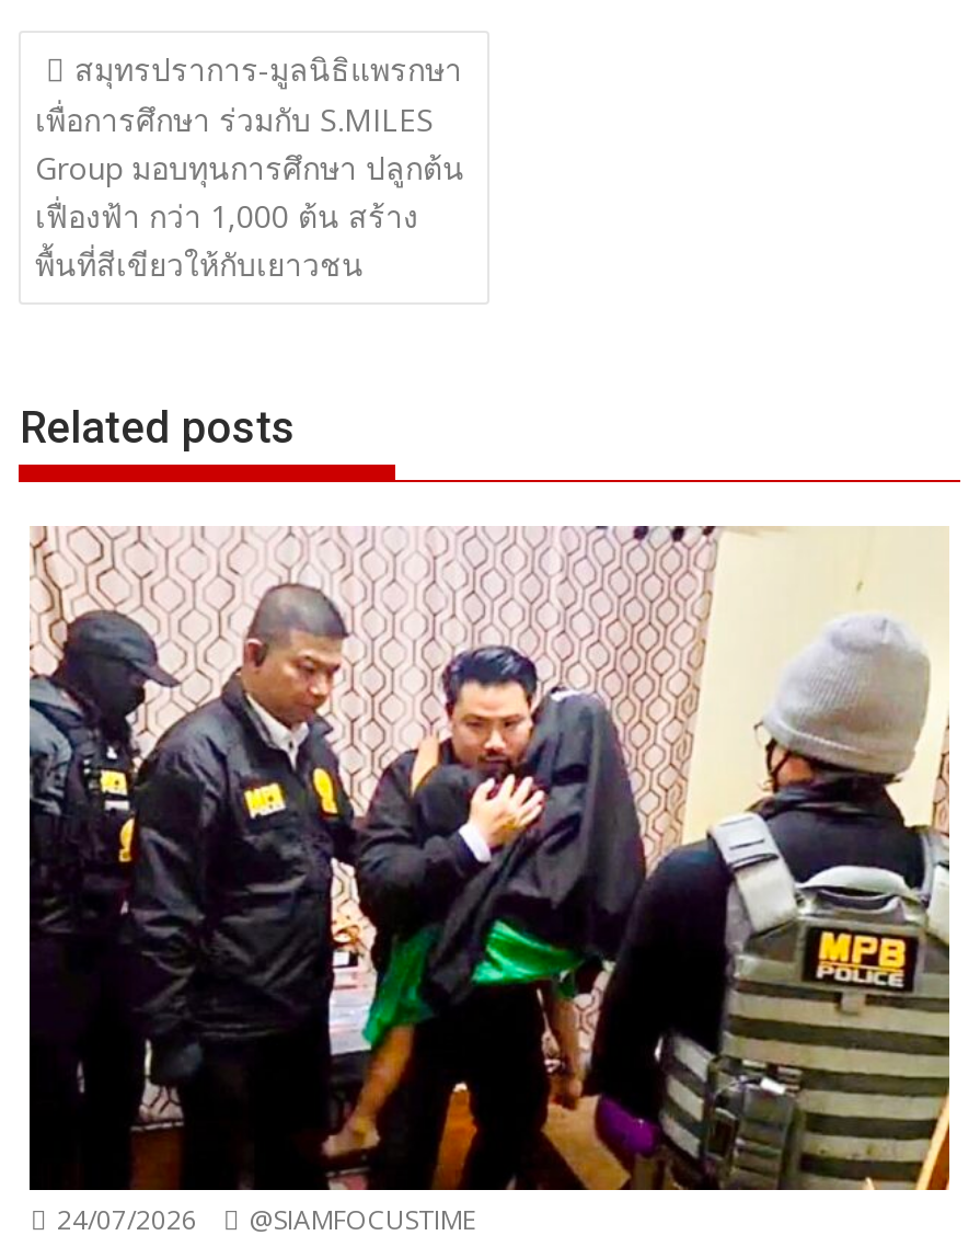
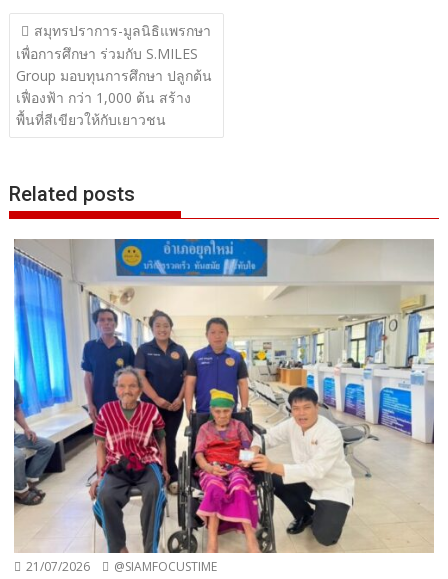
[27,526,949,1239] [image] | 24/07/2026 @SIAMFOCUSTIME -> [13,238,435,575] [image] | 21/07/2026 @SIAMFOCUSTIME

